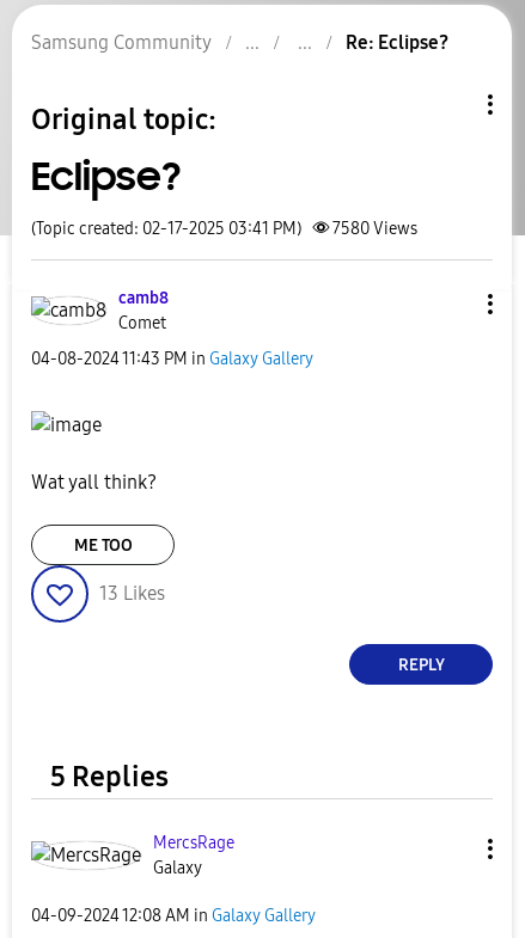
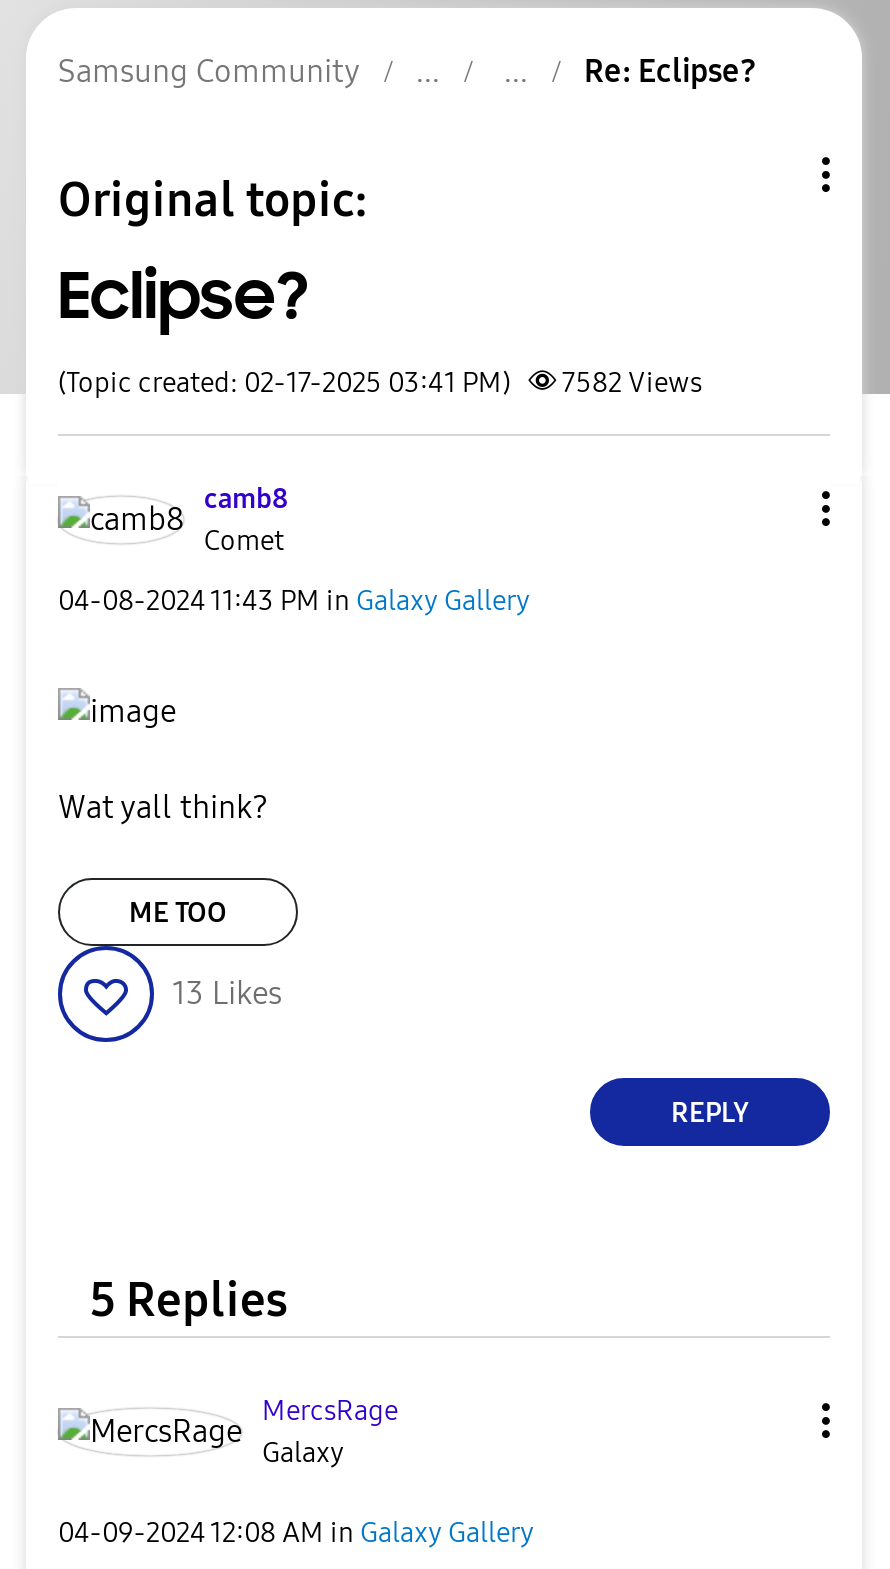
[31,219,417,239] (Topic created: 02-17-2025 03:41 PM) 7580 Views -> [58,366,702,400] (Topic created: 02-17-2025 03:41 PM) 7582 Views

